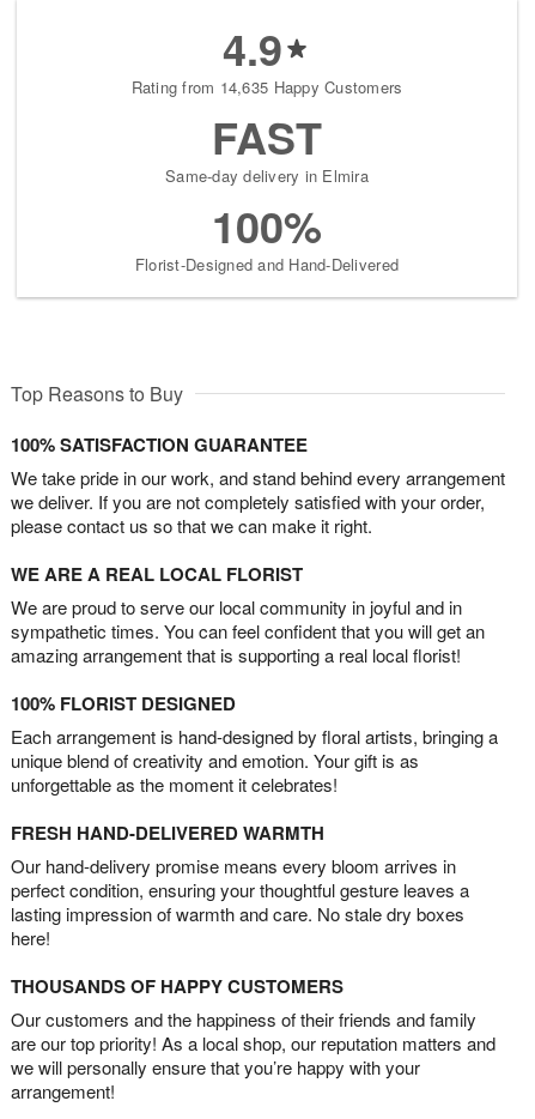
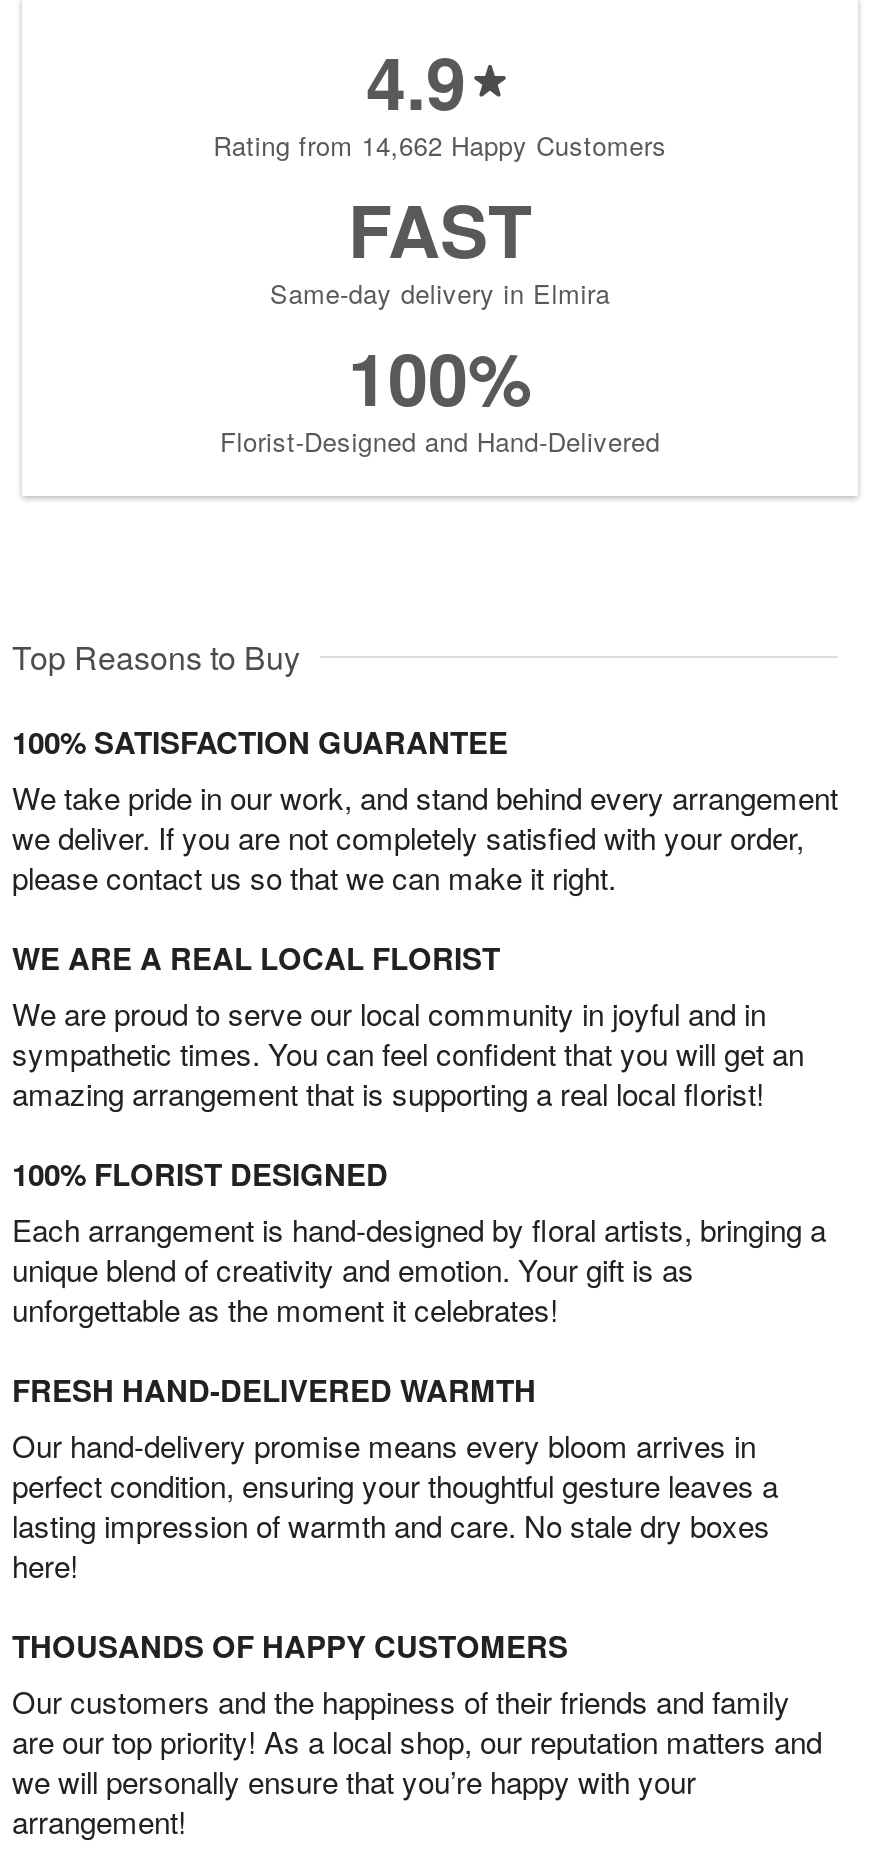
[131,75,403,98] Rating from 14,635 Happy Customers -> [213,125,667,163] Rating from 14,662 Happy Customers

